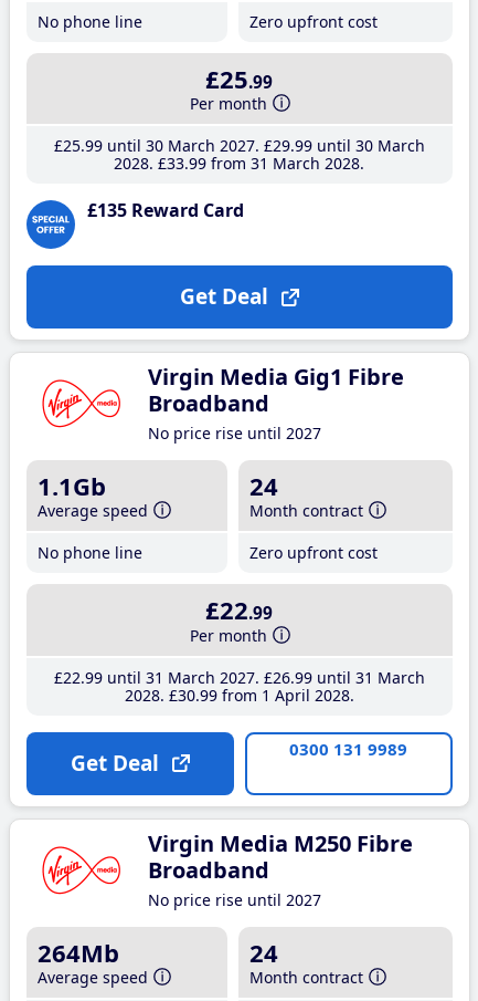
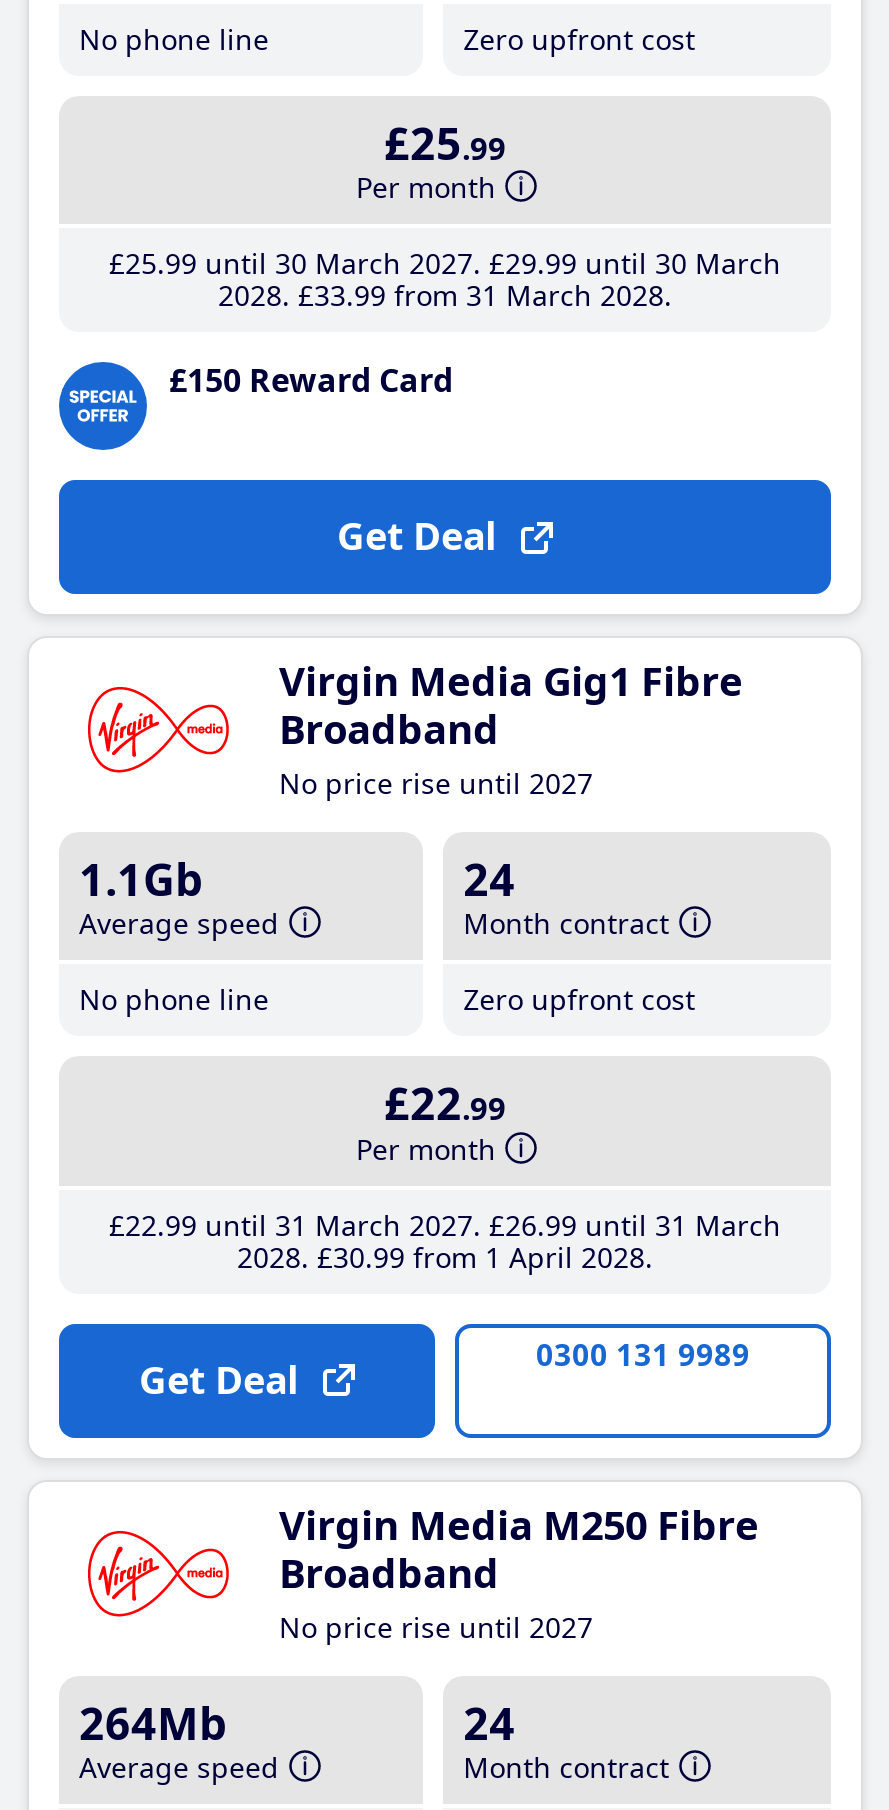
[87,198,244,222] £135 Reward Card -> [169,358,453,402] £150 Reward Card

